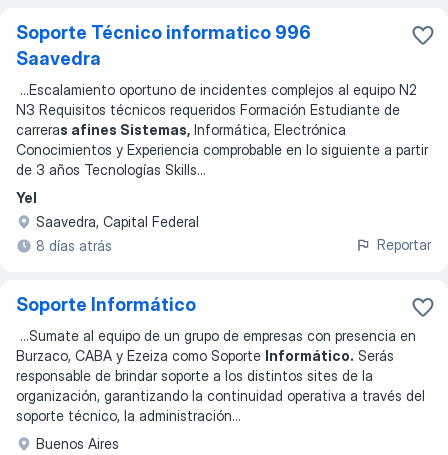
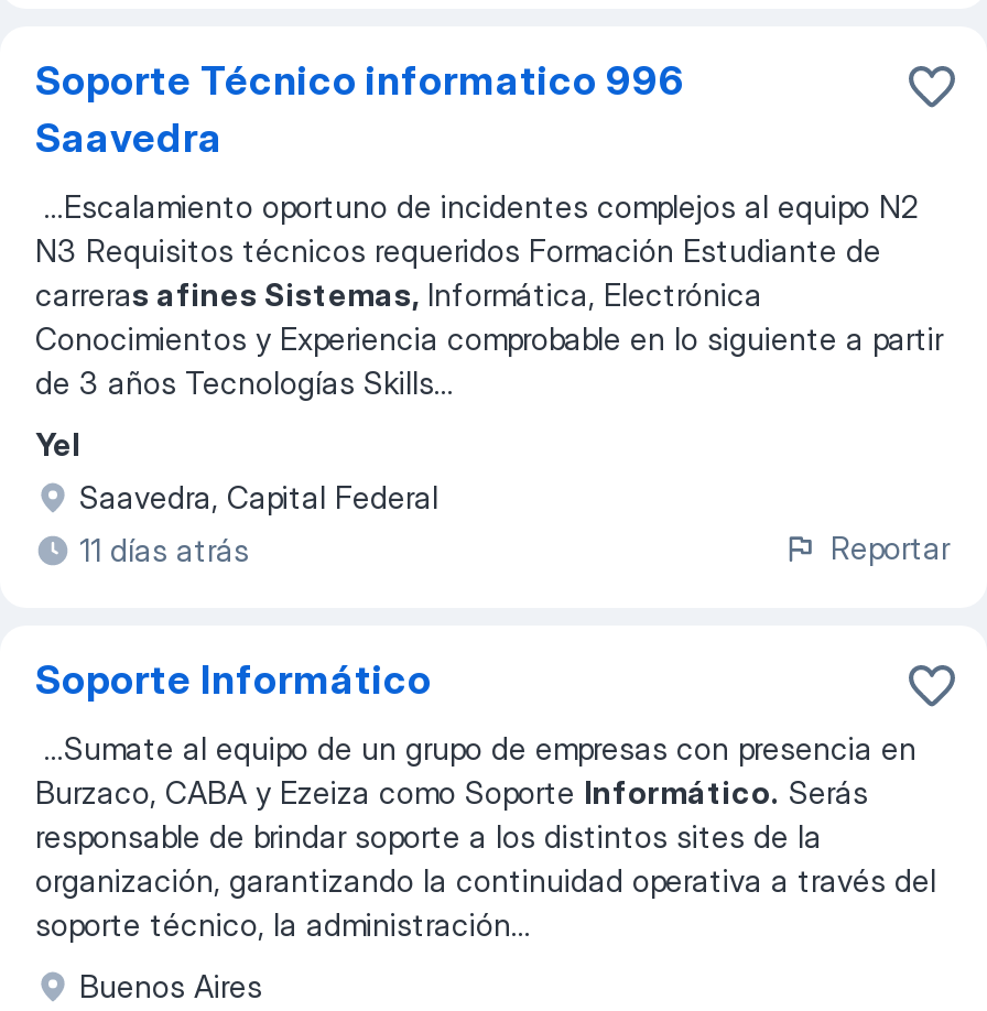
[36,237,112,254] 8 días atrás -> [79,531,249,568] 11 días atrás

